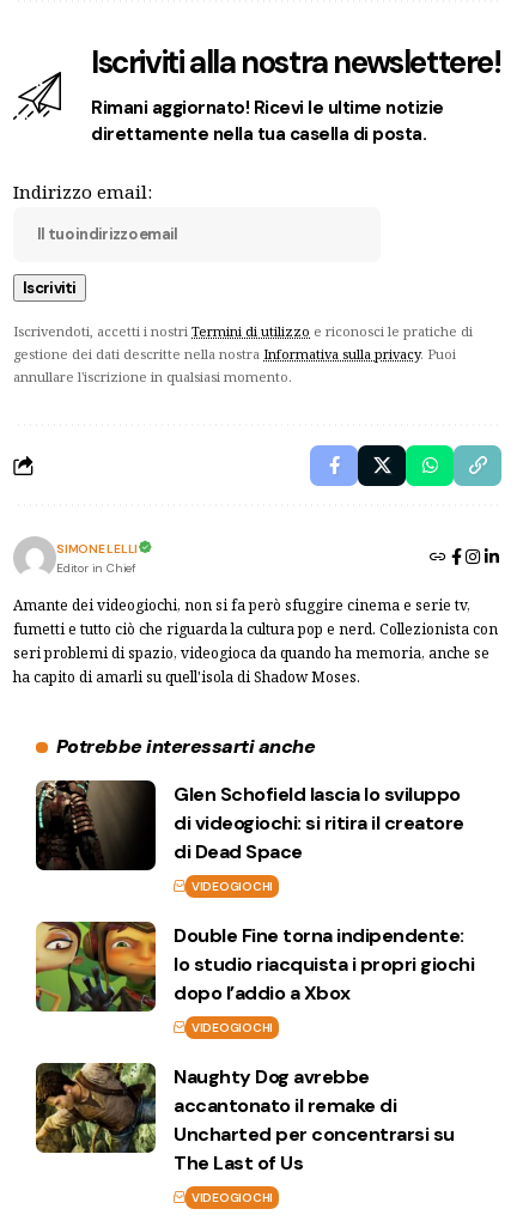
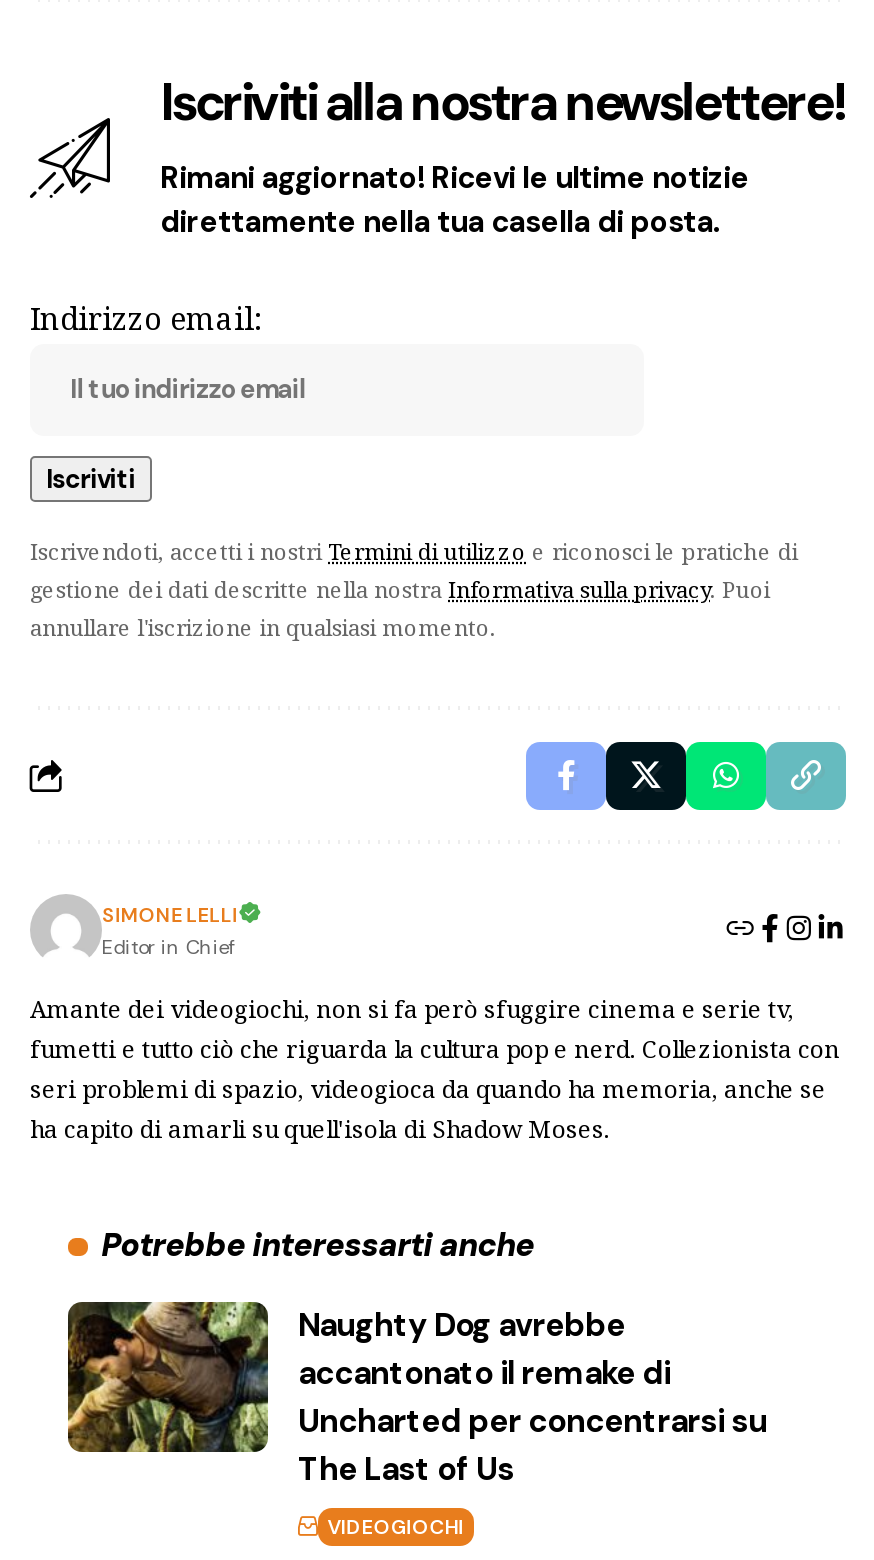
[35,779,474,1036] [image] | Glen Schofield lascia lo sviluppo | di videogiochi: si ritira il creatore | di Dead Space | VIDEOGIOCHI | Double Fine torna indipendente: | lo studio riacquista i propri giochi | dopo l’addio a Xbox | VIDEOGIOCHI -> none
[35,921,157,1013] [image] -> none

